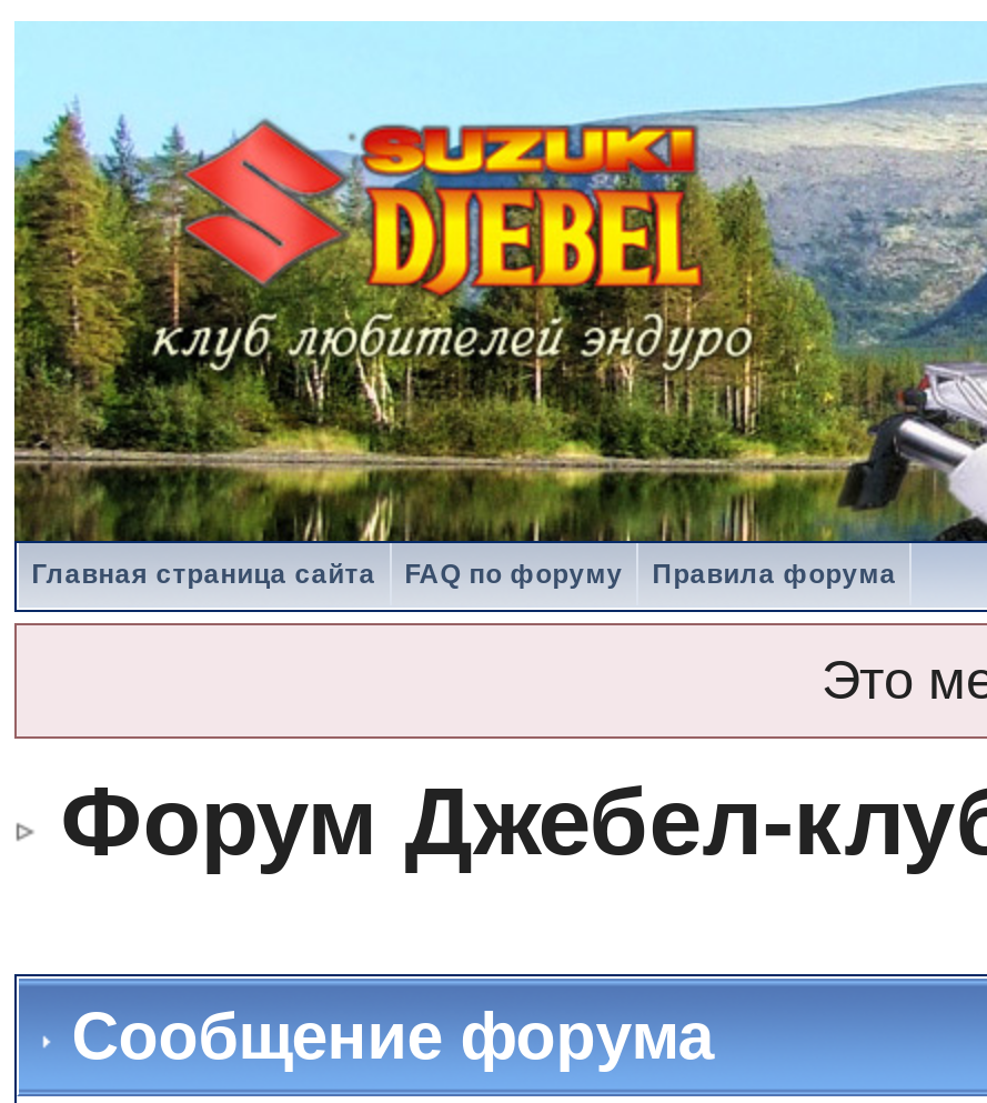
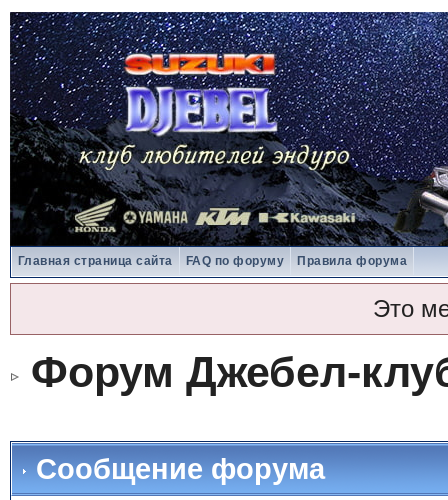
[12,21,980,543] [image] -> [9,11,445,247] [image]

